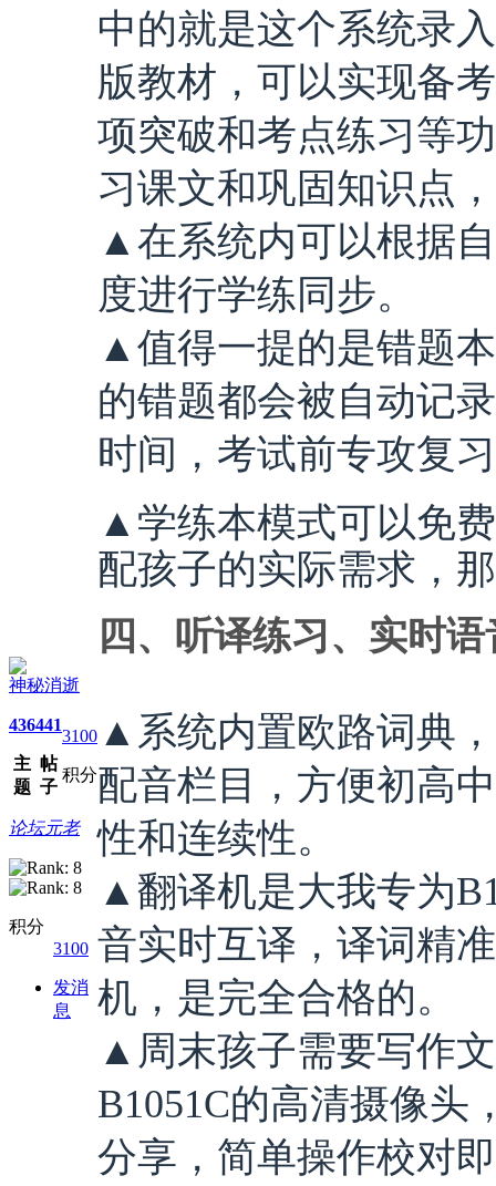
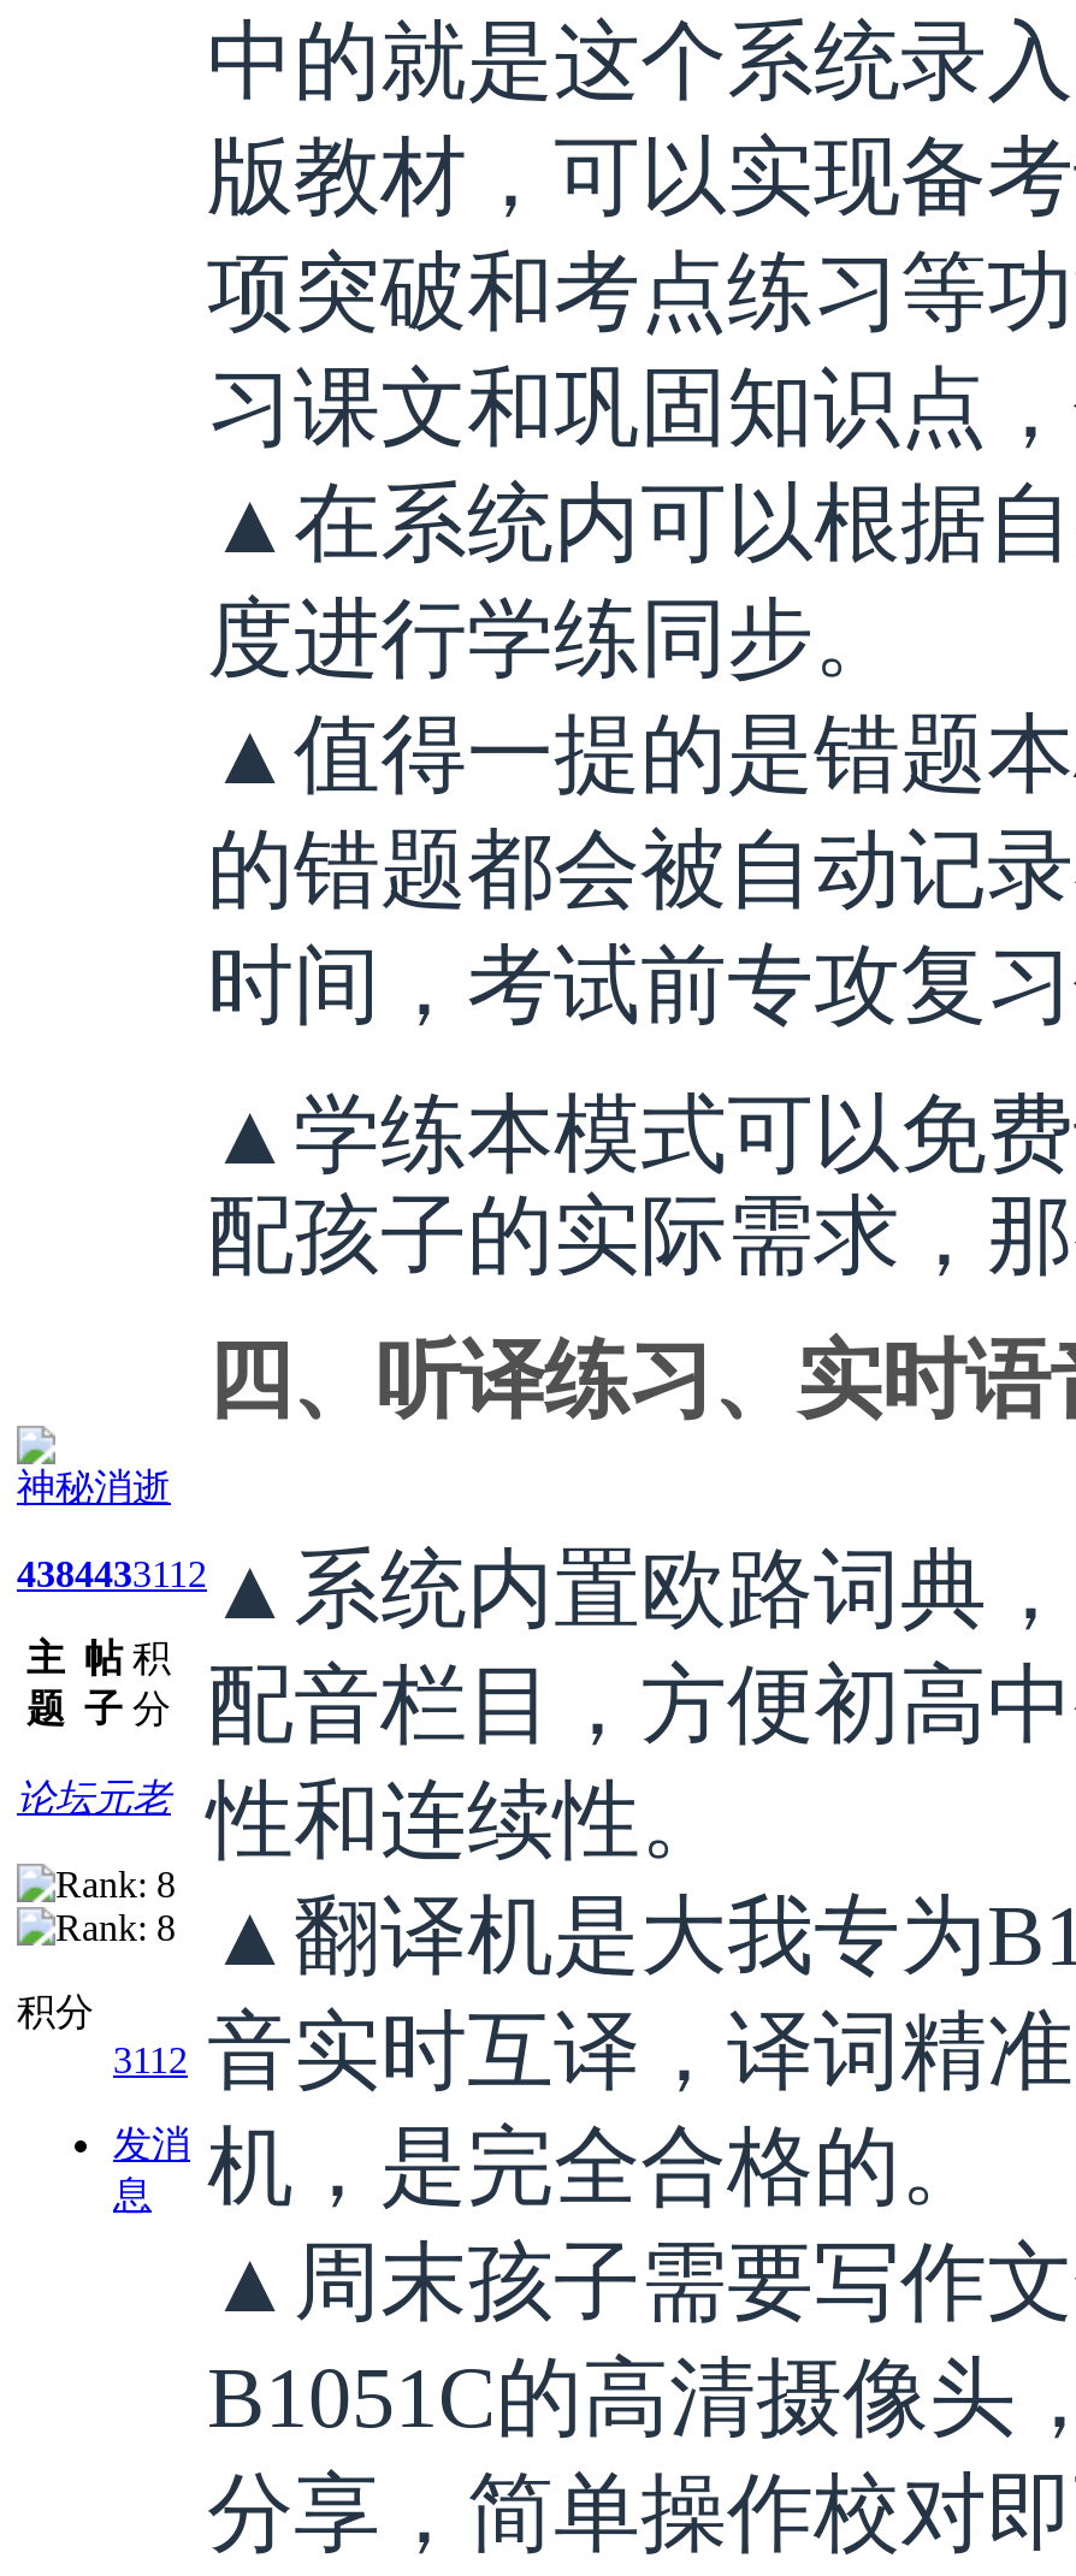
[9,715,35,734] 436 -> [17,1553,75,1594] 438
[35,715,62,734] 441 -> [75,1553,132,1594] 443
[62,726,97,745] 3100 -> [132,1553,207,1594] 3112
[53,939,89,958] 3100 -> [113,2039,188,2080] 3112

